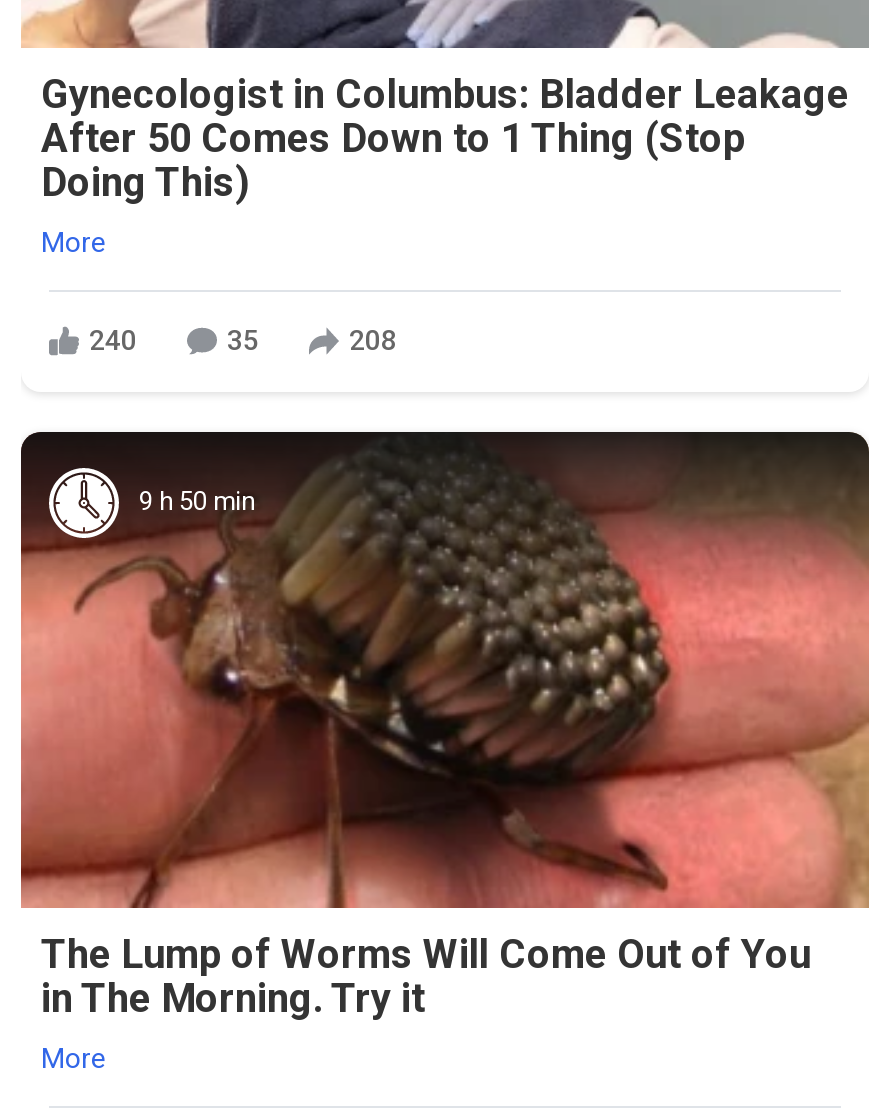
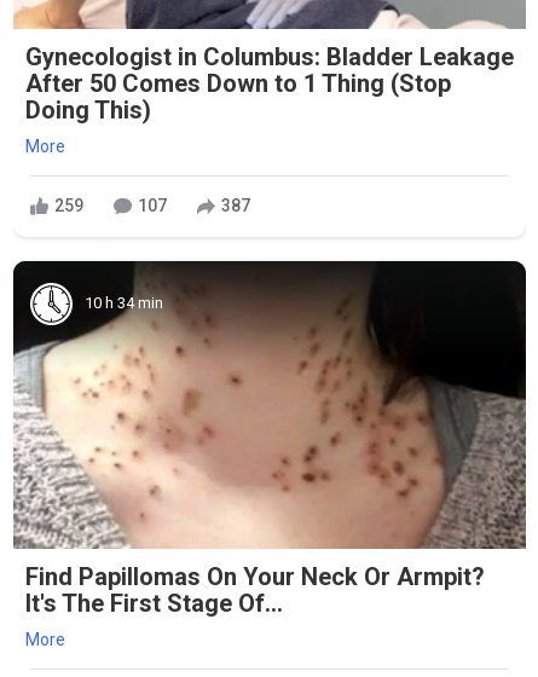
[89,325,397,357] 240 | 35 | 208 -> [54,196,250,216] 259 | 107 | 387
[19,438,871,910] [image] | 9 h 50 min -> [12,264,527,550] [image] | 10 h 34 min
[41,931,811,1023] The Lump of Worms Will Come Out of You | in The Morning. Try it -> [25,563,485,618] Find Papillomas On Your Neck Or Armpit? | It's The First Stage Of...

